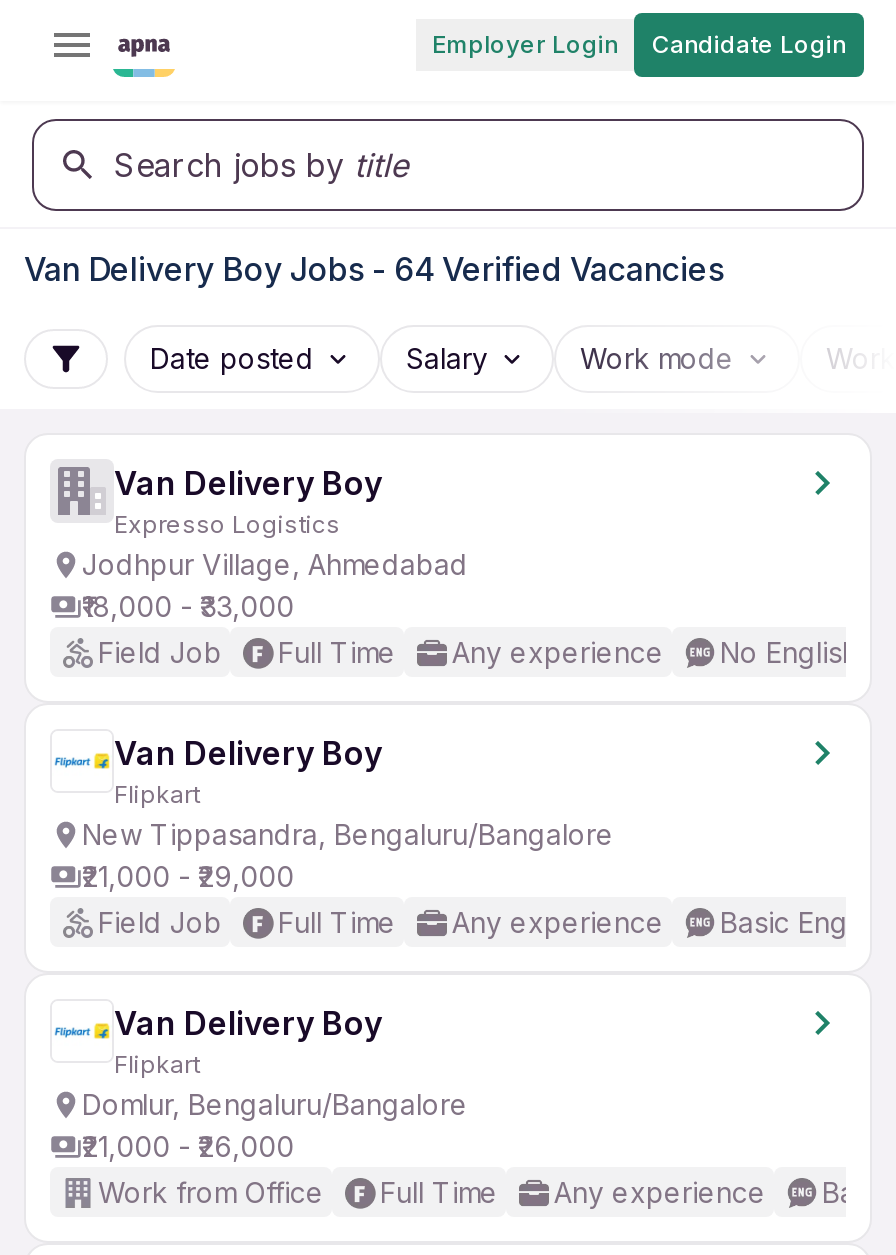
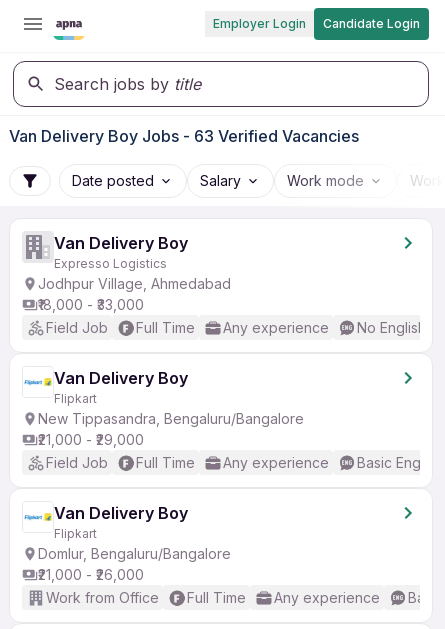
[24,249,724,289] Van Delivery Boy Jobs - 64 Verified Vacancies -> [9,126,359,146] Van Delivery Boy Jobs - 63 Verified Vacancies

